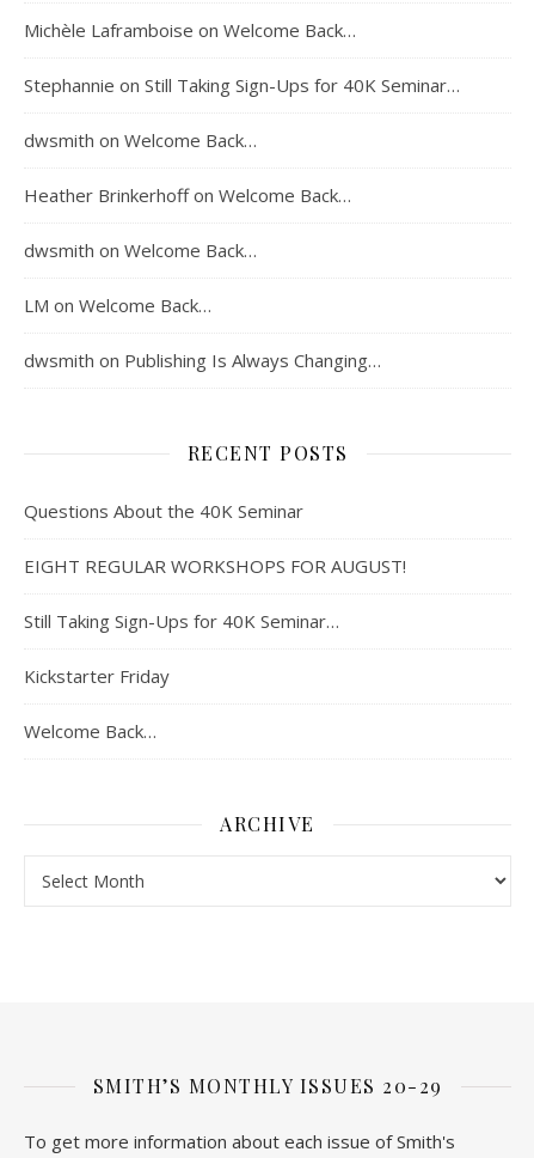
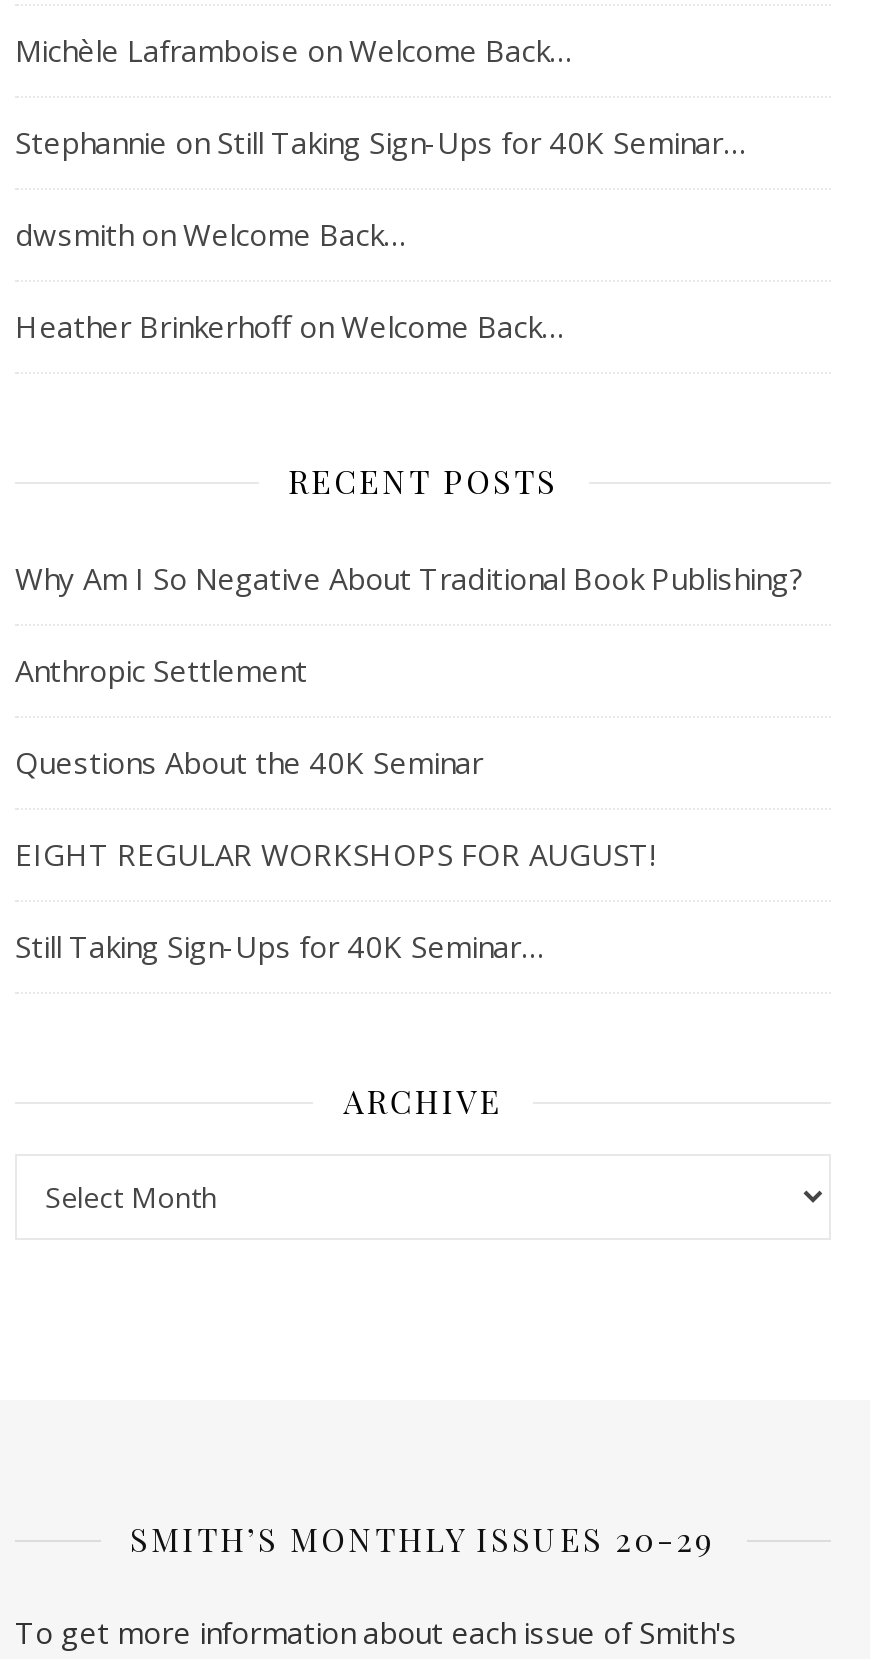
[24,239,381,373] dwsmith on Welcome Back… | LM on Welcome Back… | dwsmith on Publishing Is Always Changing… -> none
none -> [15,558,803,690] Why Am I So Negative About Traditional Book Publishing? | Anthropic Settlement
[24,664,170,743] Kickstarter Friday | Welcome Back… -> none

